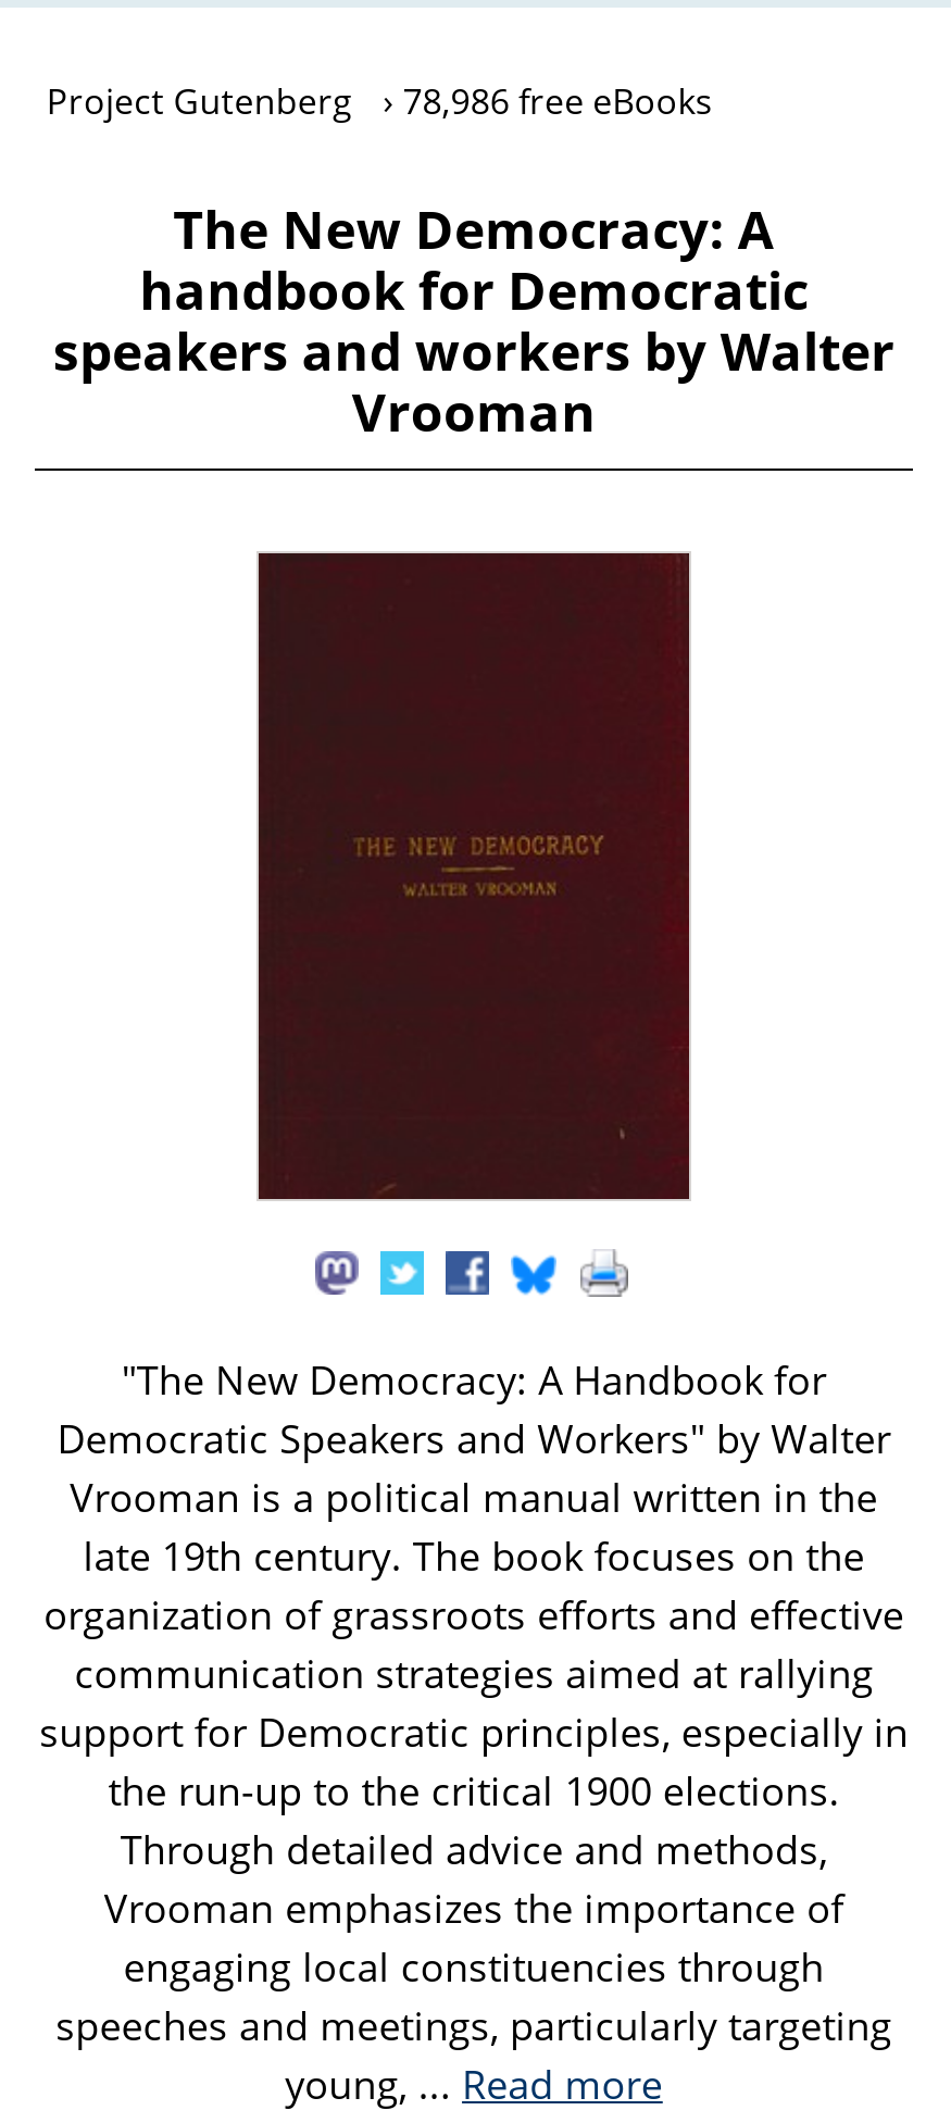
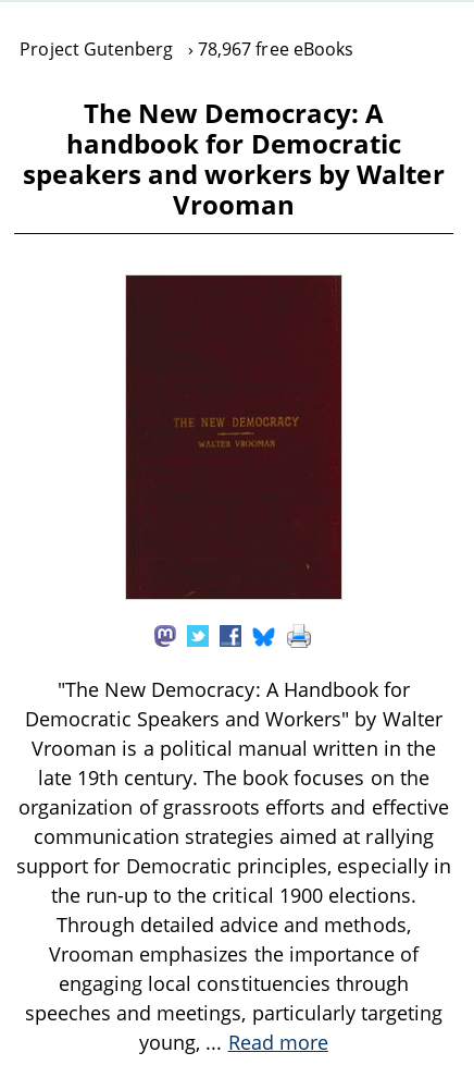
[47,77,713,125] Project Gutenberg 78,986 free eBooks -> [20,37,353,61] Project Gutenberg 78,967 free eBooks

